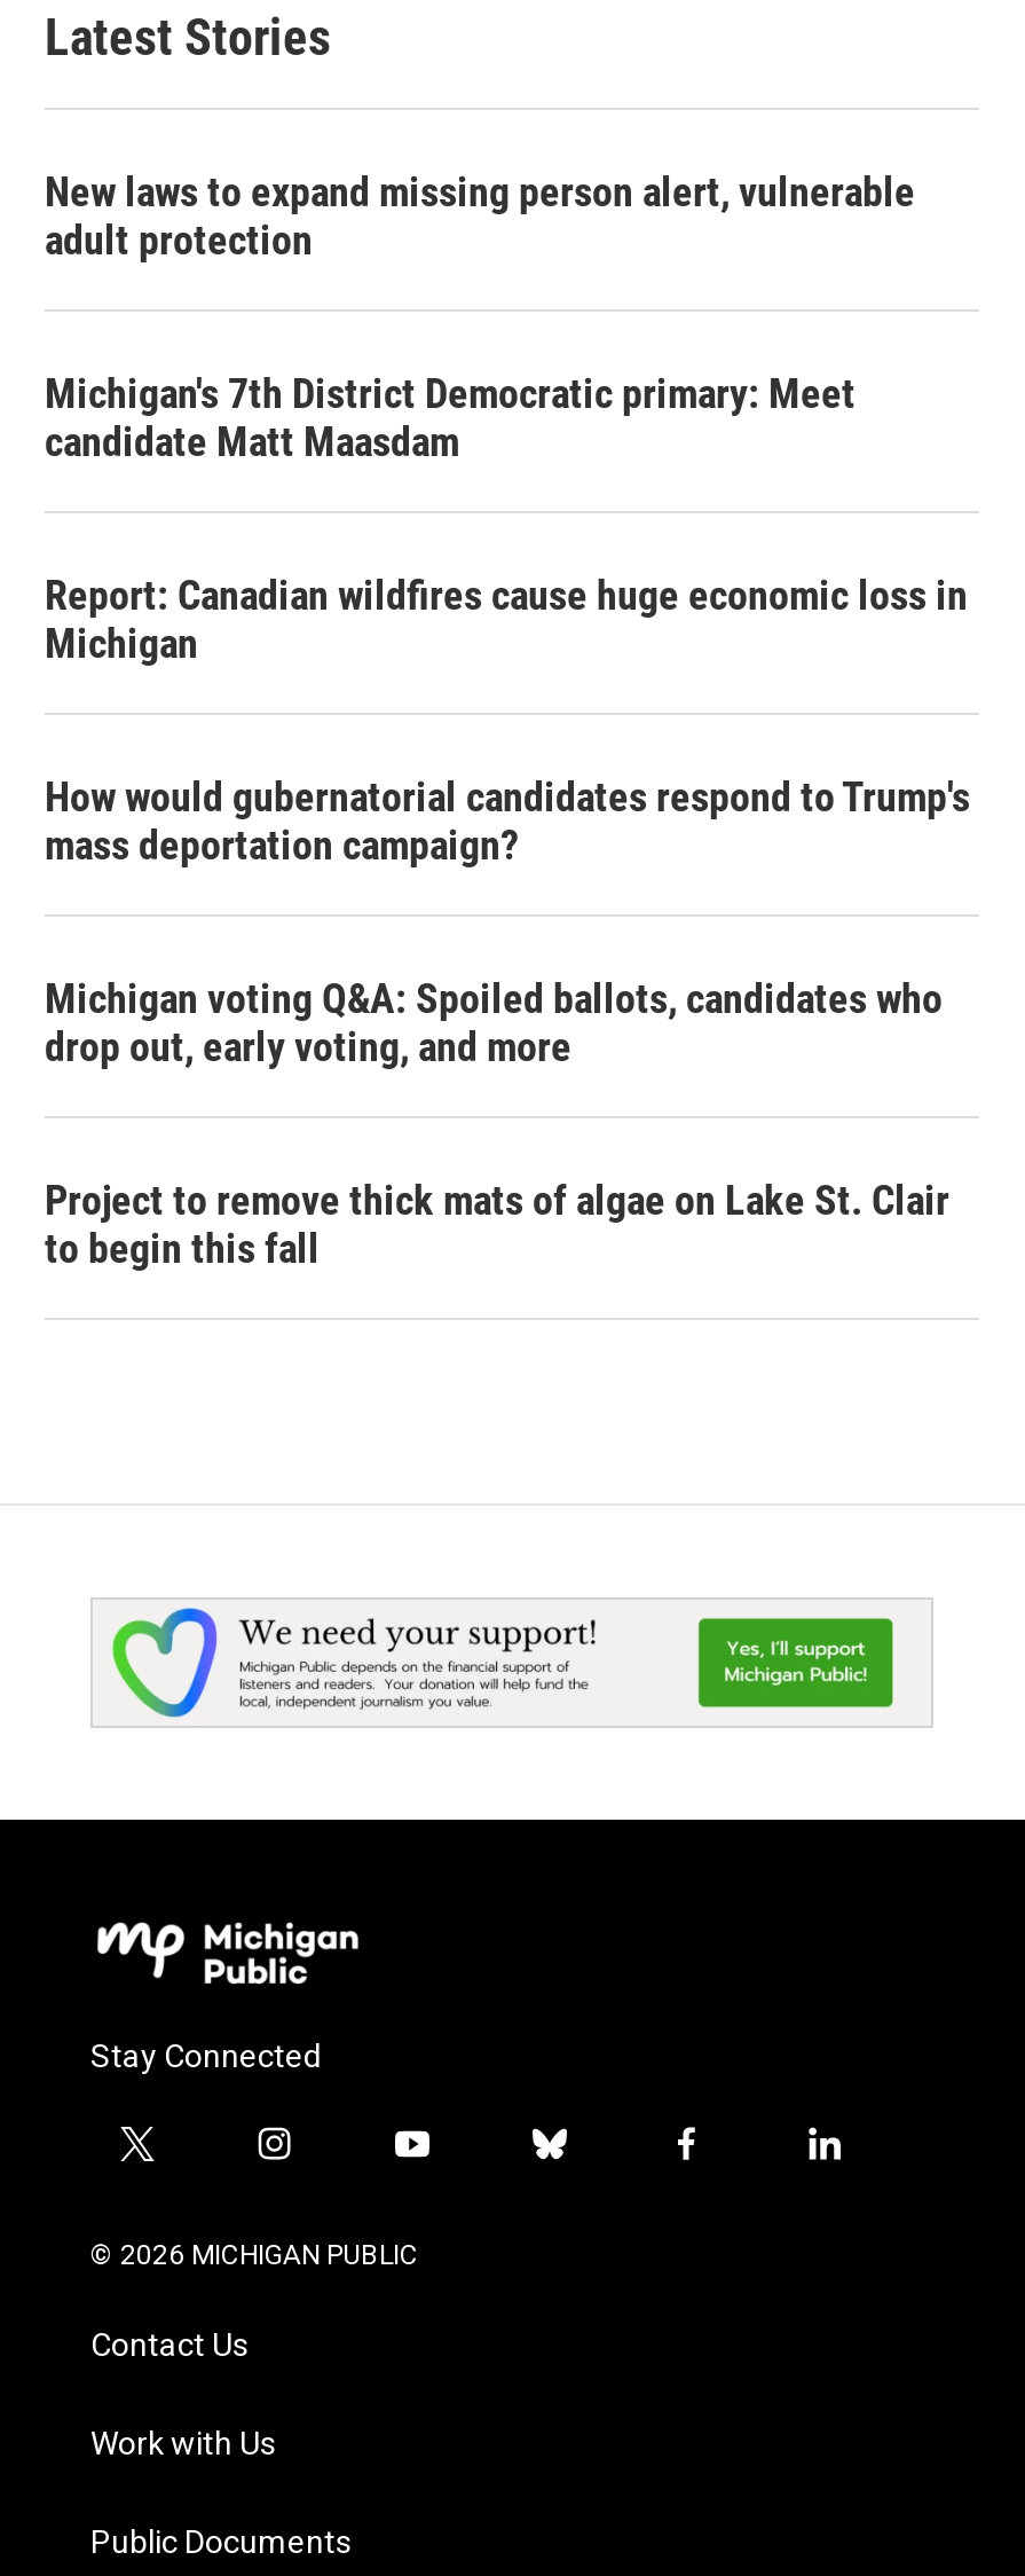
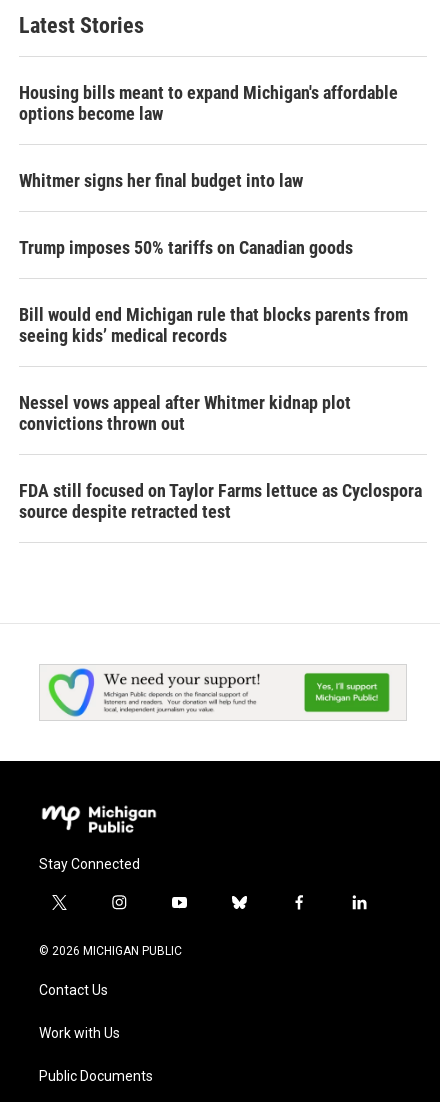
[45,168,915,264] New laws to expand missing person alert, vulnerable | adult protection -> [19,82,398,124] Housing bills meant to expand Michigan's affordable | options become law
[45,369,856,466] Michigan's 7th District Democratic primary: Meet | candidate Matt Maasdam -> [19,170,303,191] Whitmer signs her final budget into law
[45,571,968,667] Report: Canadian wildfires cause huge economic loss in | Michigan -> [19,237,353,258] Trump imposes 50% tariffs on Canadian goods
[45,773,970,869] How would gubernatorial candidates respond to Trump's | mass deportation campaign? -> [19,304,408,346] Bill would end Michigan rule that blocks parents from | seeing kids’ medical records
[45,974,943,1071] Michigan voting Q&A: Spoiled ballots, candidates who | drop out, early voting, and more -> [19,392,351,434] Nessel vows appeal after Whitmer kidnap plot | convictions thrown out
[45,1176,949,1272] Project to remove thick mats of algae on Lake St. Clair | to begin this fall -> [19,480,422,522] FDA still focused on Taylor Farms lettuce as Cyclospora | source despite retracted test

